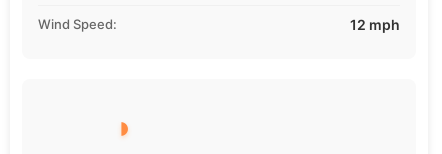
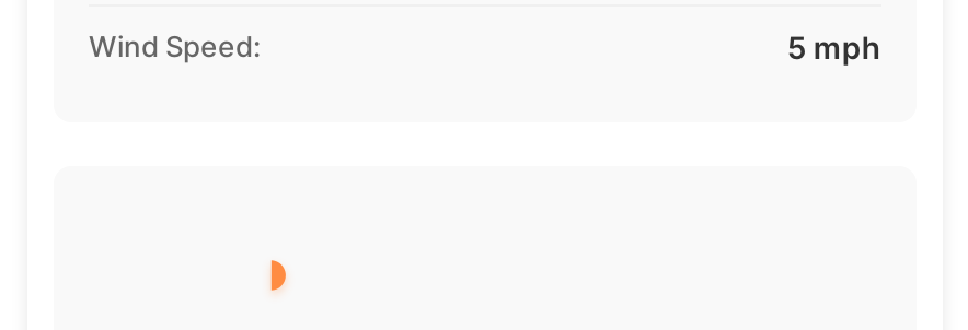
[350,16,400,33] 12 mph -> [787,28,881,66] 5 mph

